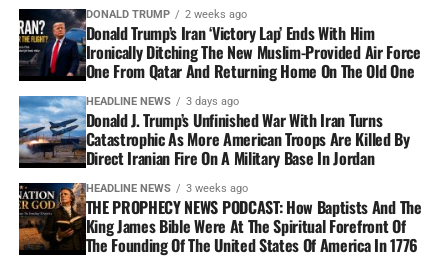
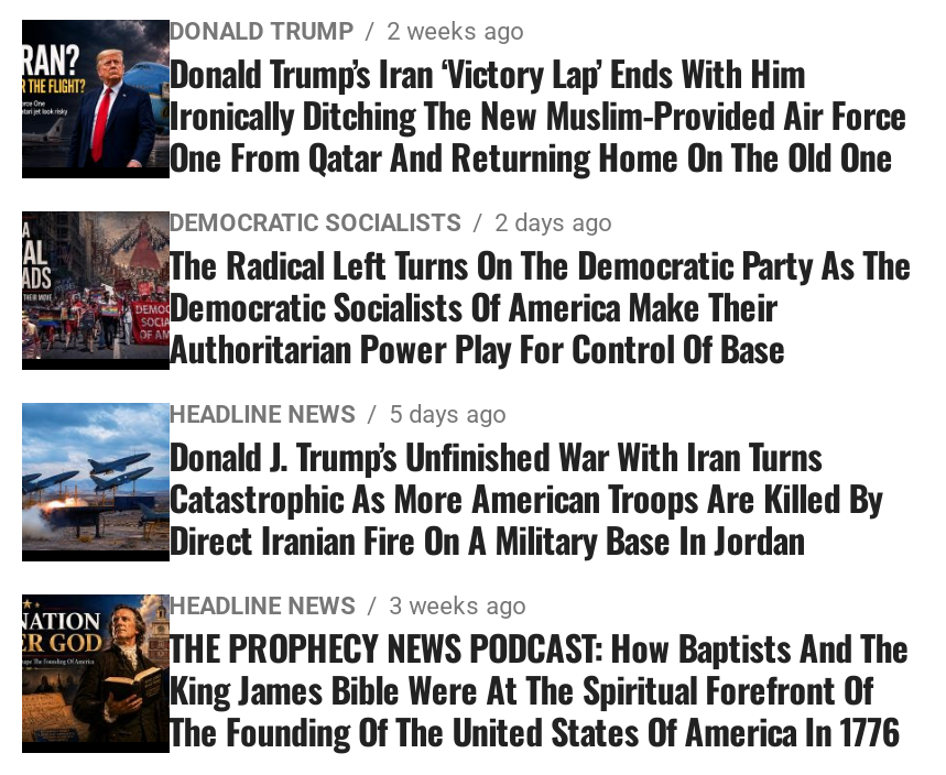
none -> [22,209,911,374] [image] | DEMOCRATIC SOCIALISTS | 2 days ago | The Radical Left Turns On The Democratic Party As The | Democratic Socialists Of America Make Their | Authoritarian Power Play For Control Of Base
[86,95,239,108] HEADLINE NEWS 3 days ago -> [169,400,506,429] HEADLINE NEWS 5 days ago

